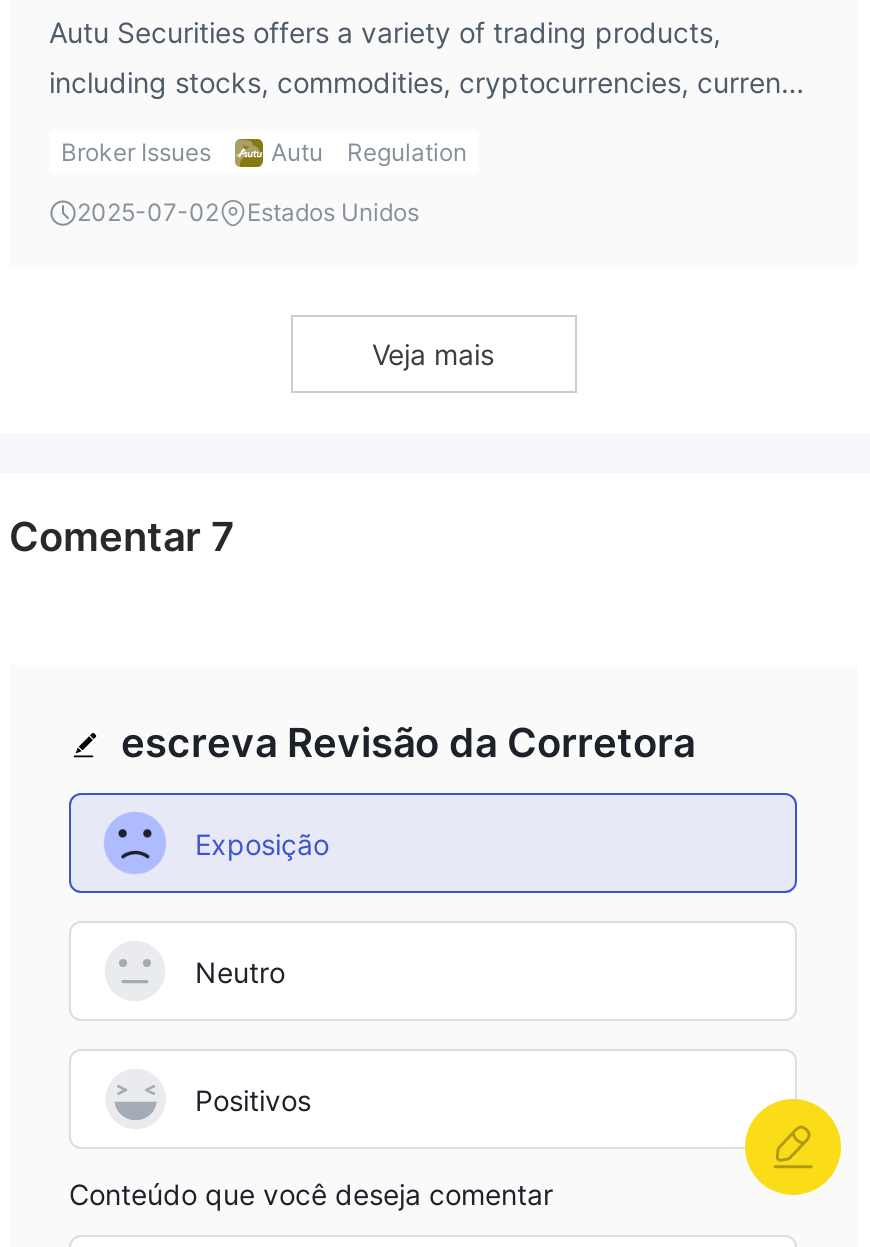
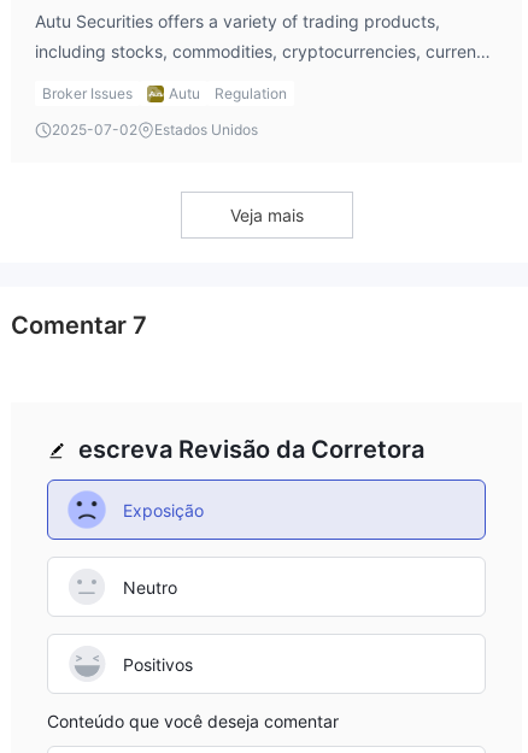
[743,1097,843,1197] [image] -> none

